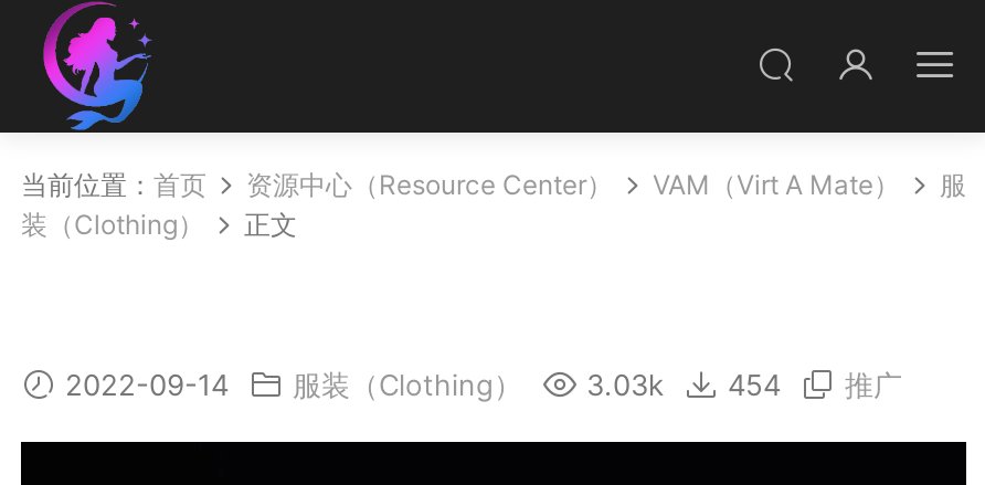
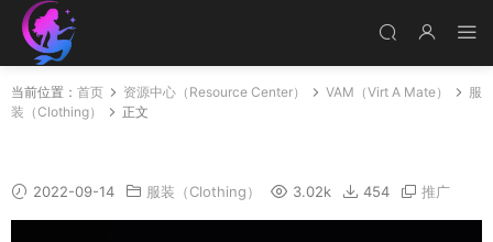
[56,367,902,402] 2022-09-14 服装（Clothing） 3.03k 454 推广 -> [29,183,450,200] 2022-09-14 服装（Clothing） 3.02k 454 推广

